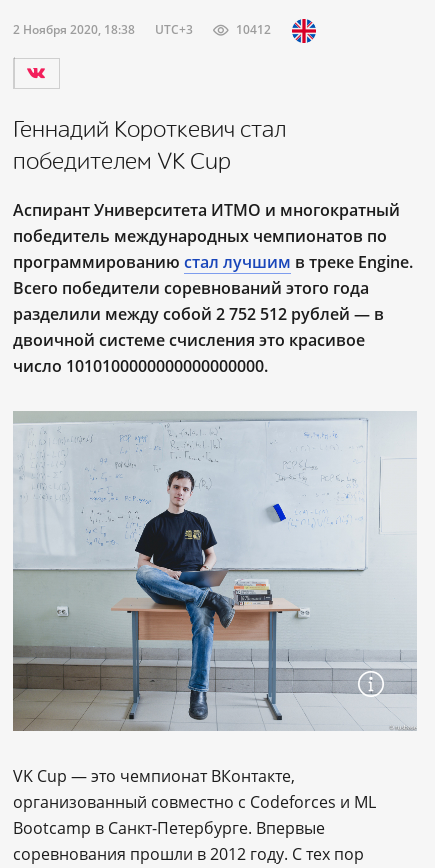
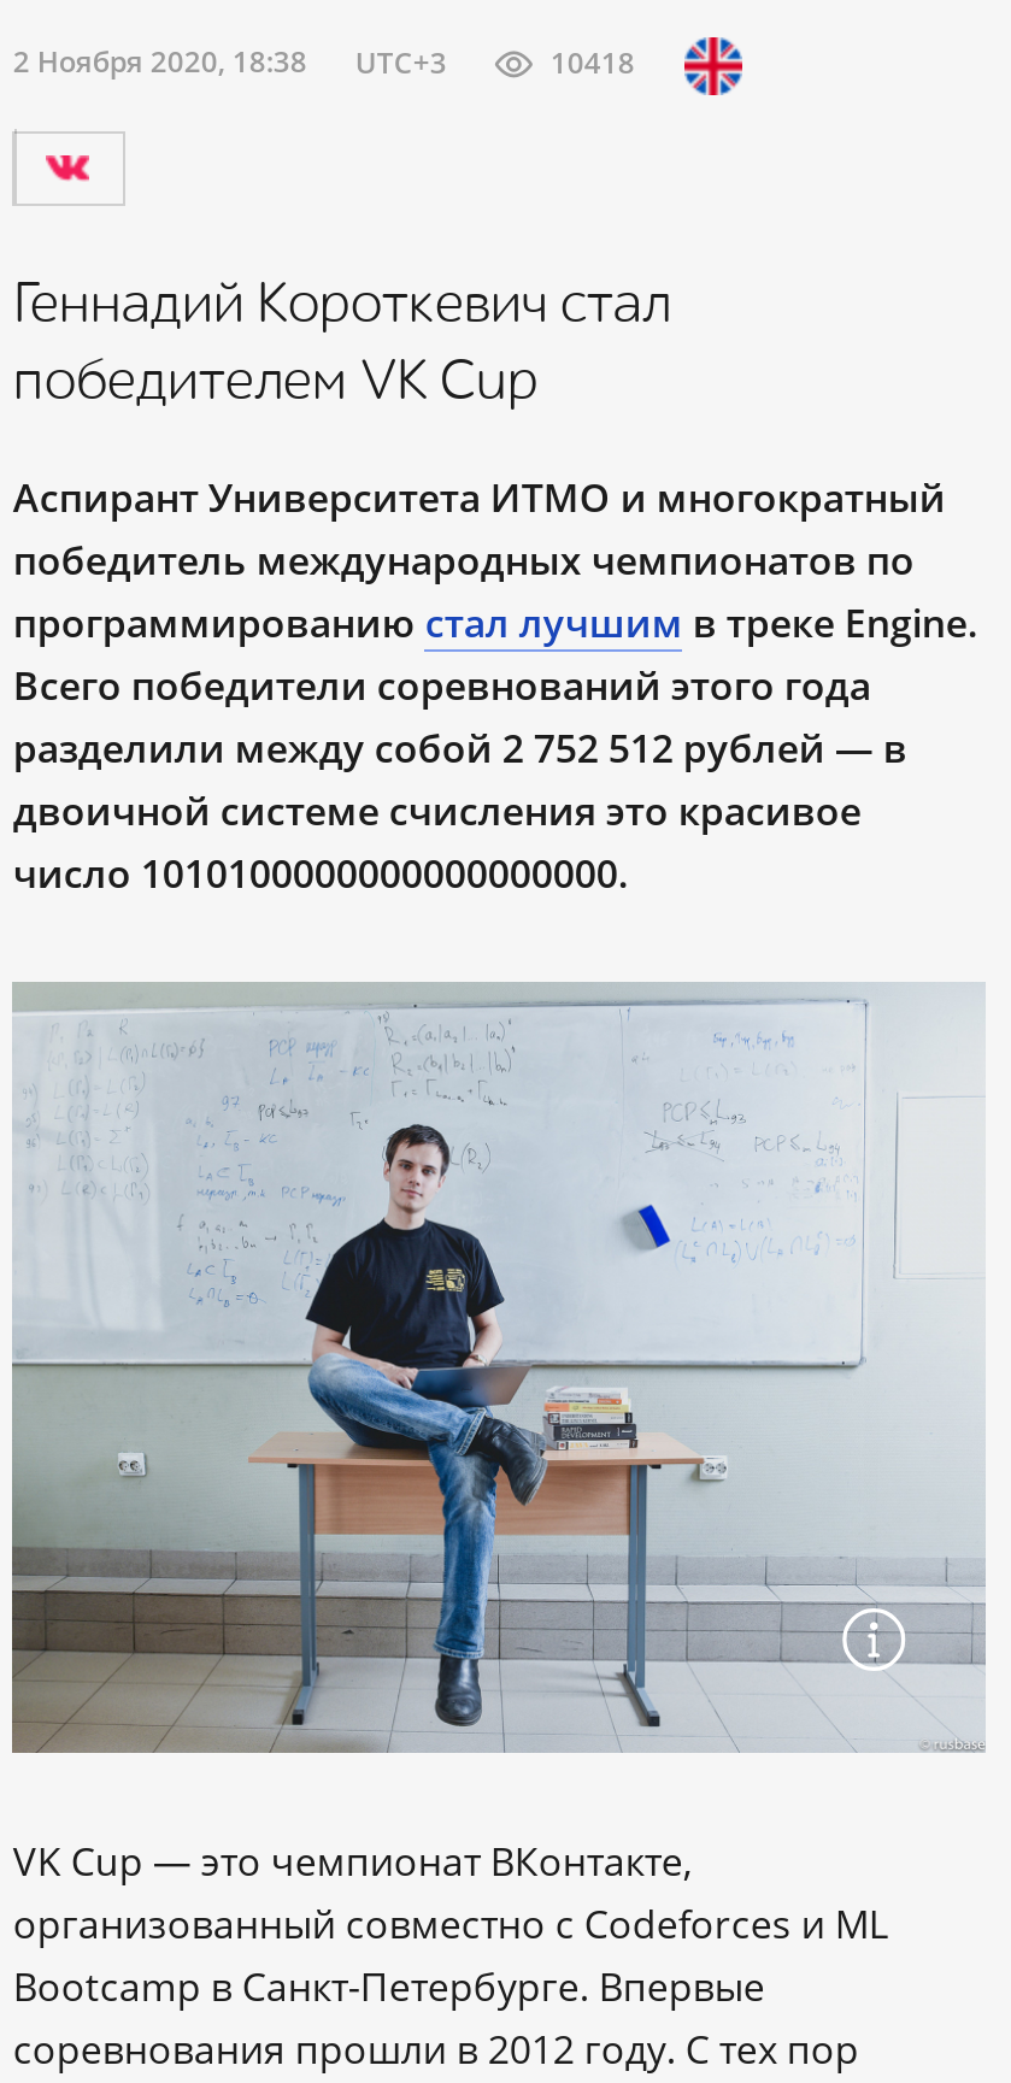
[236,21,271,38] 10412 -> [550,41,635,82] 10418

